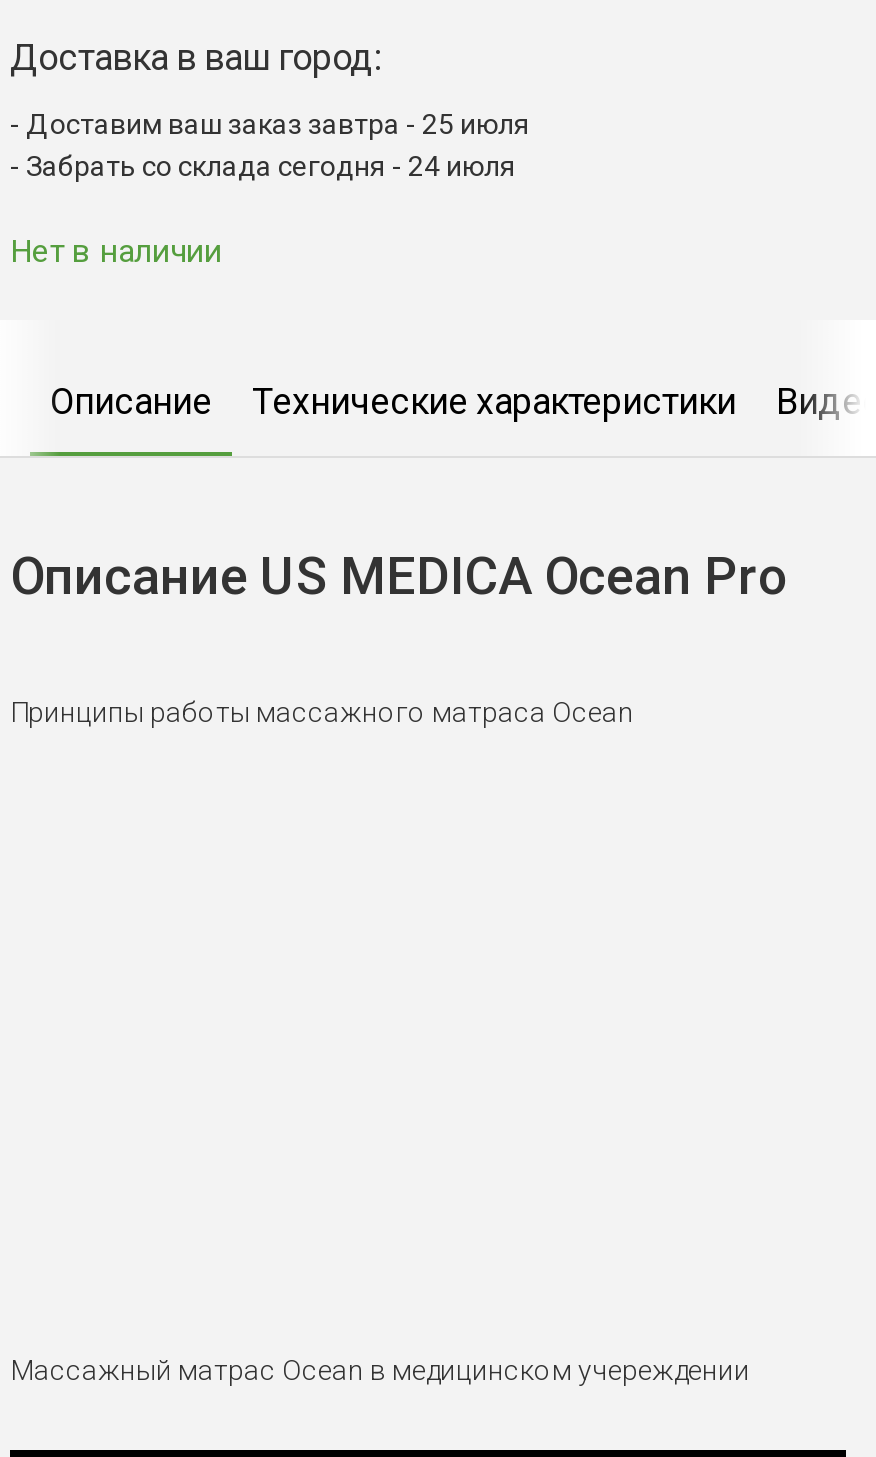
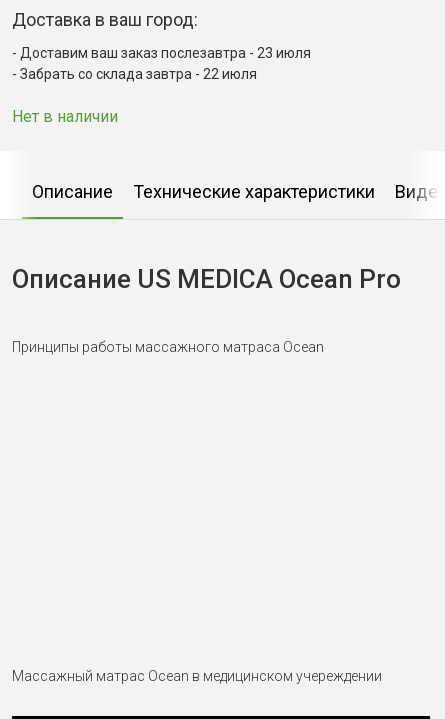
[26,109,530,141] Доставим ваш заказ завтра - 25 июля -> [20,45,311,61] Доставим ваш заказ послезавтра - 23 июля
[26,151,516,183] Забрать со склада сегодня - 24 июля -> [20,66,257,82] Забрать со склада завтра - 22 июля

